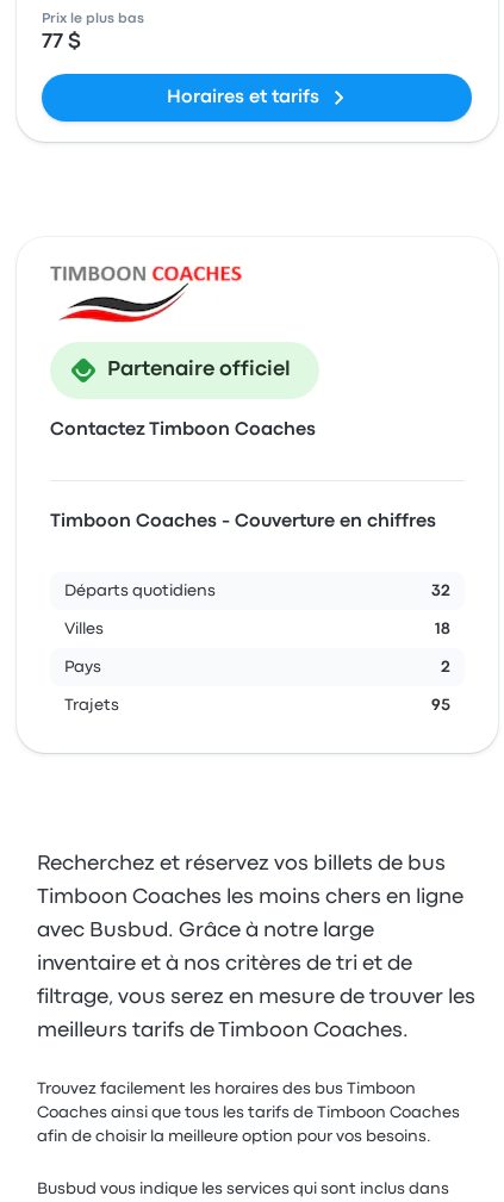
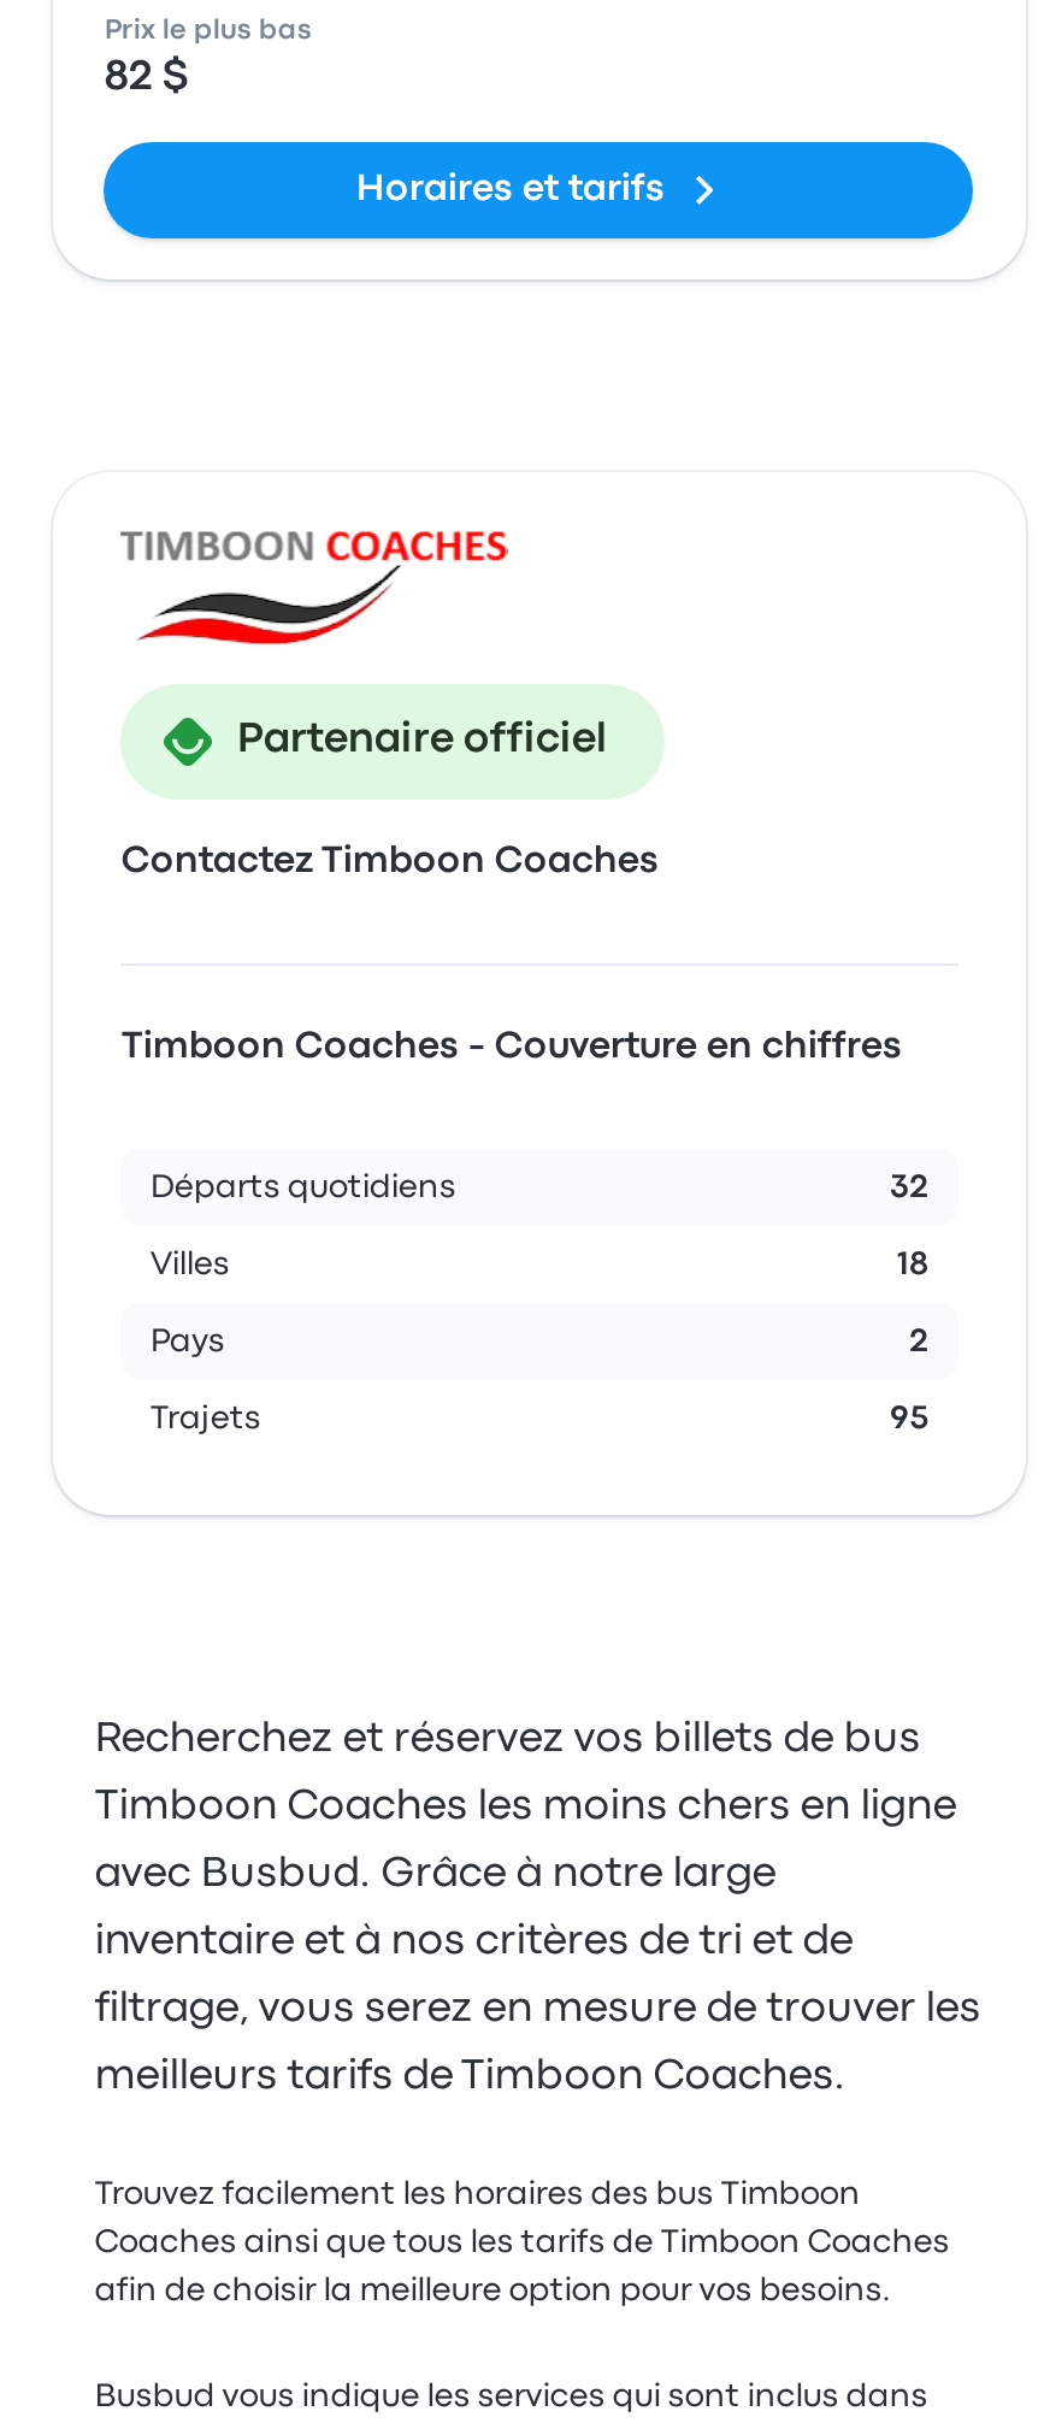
[42,33,81,51] 77 $ -> [105,60,189,96] 82 $

